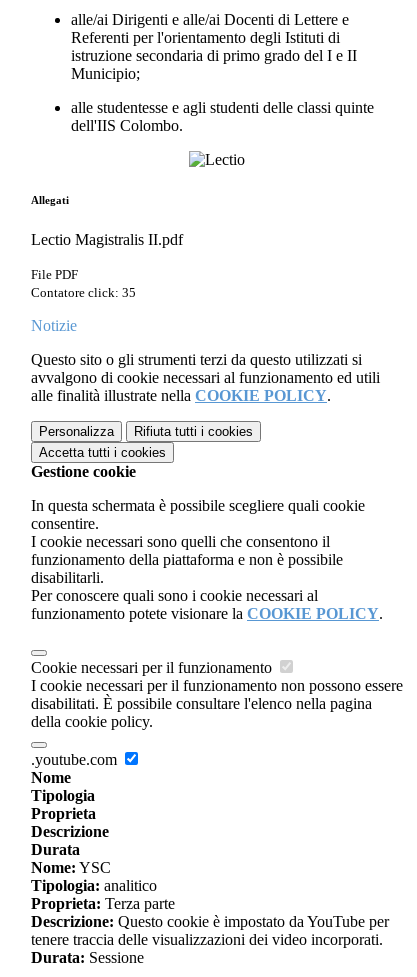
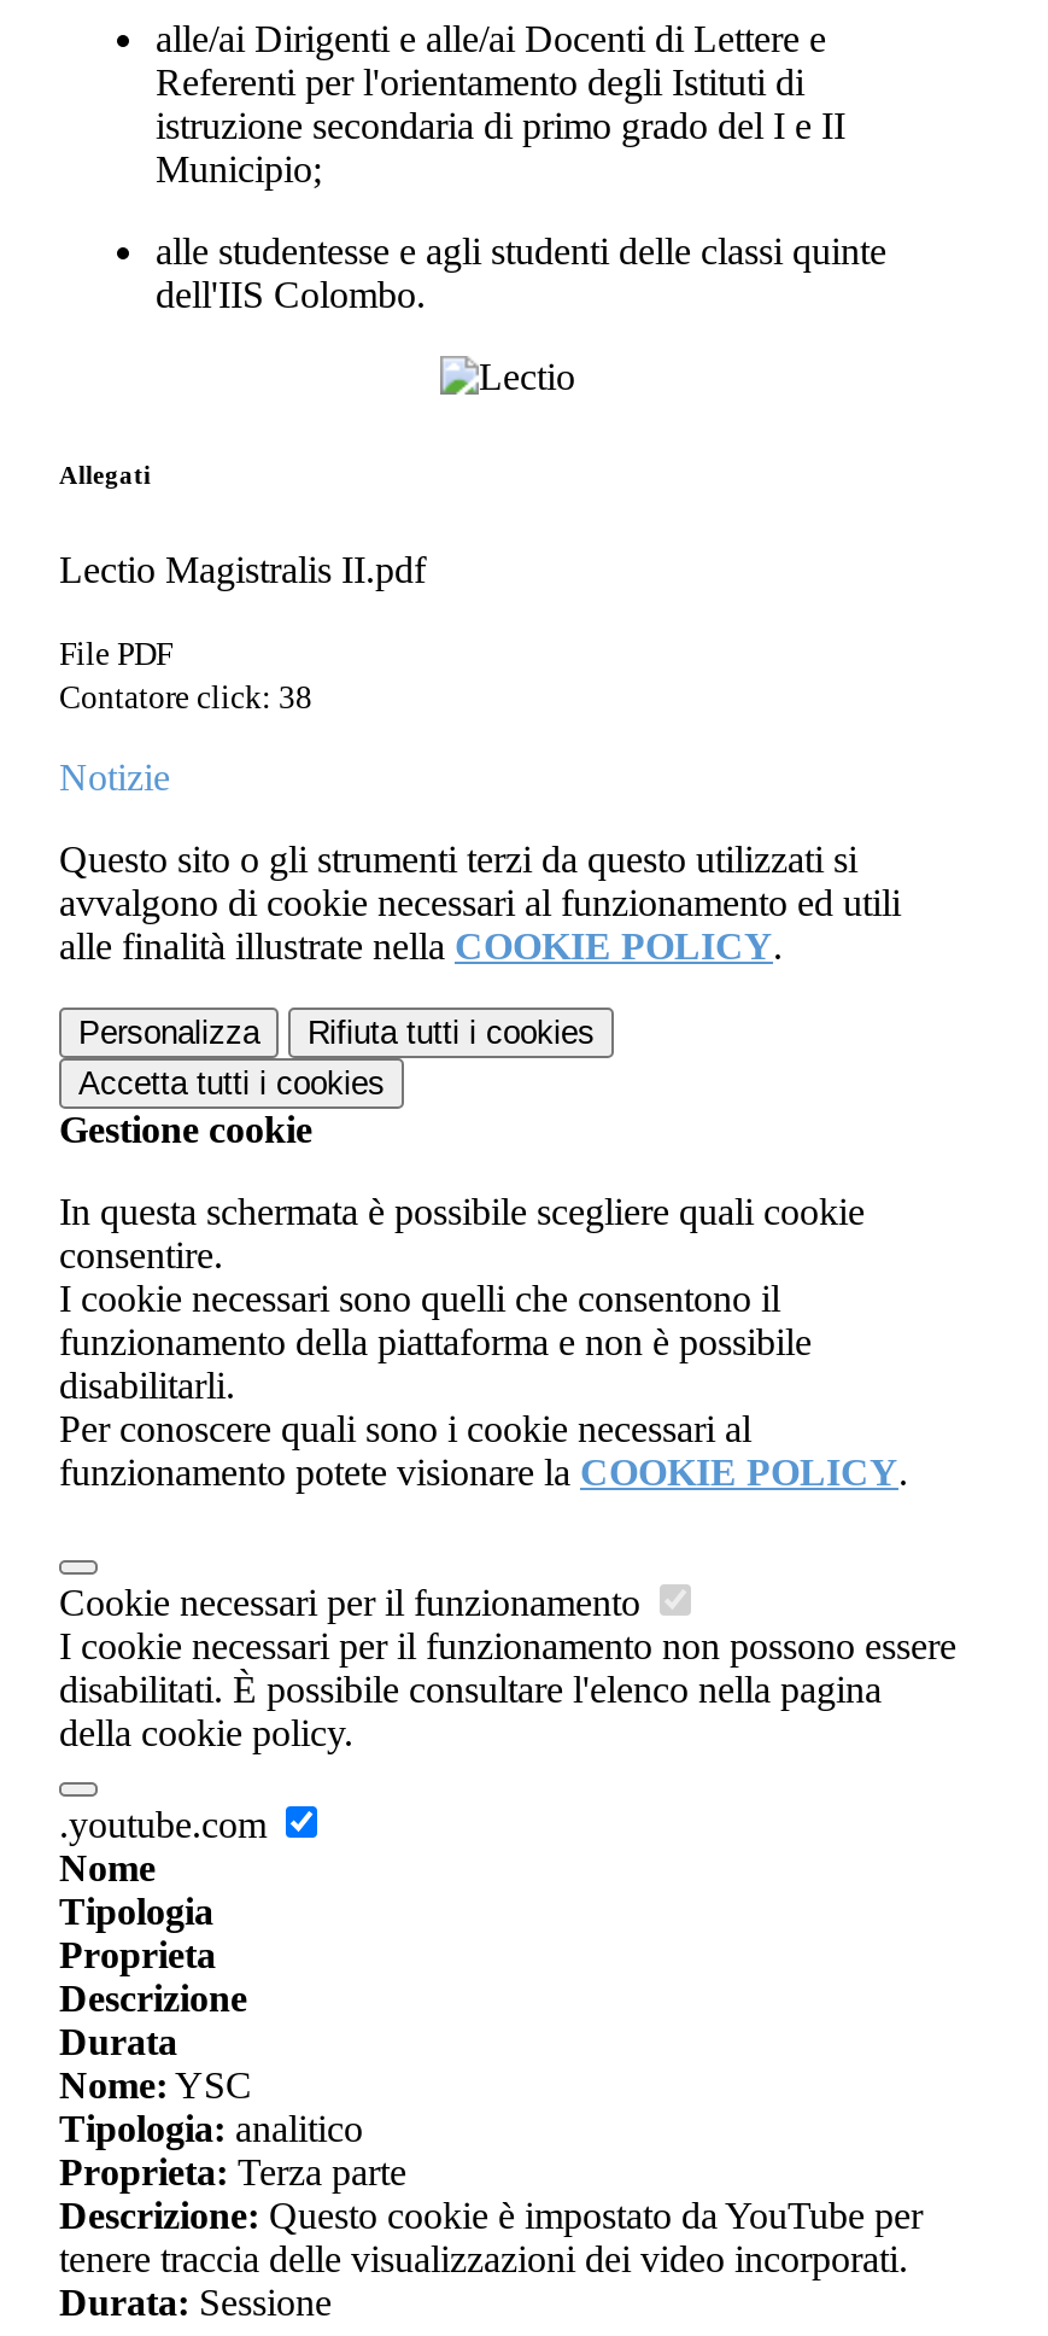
[31,285,136,300] Contatore click: 35 -> [59,680,312,716] Contatore click: 38

